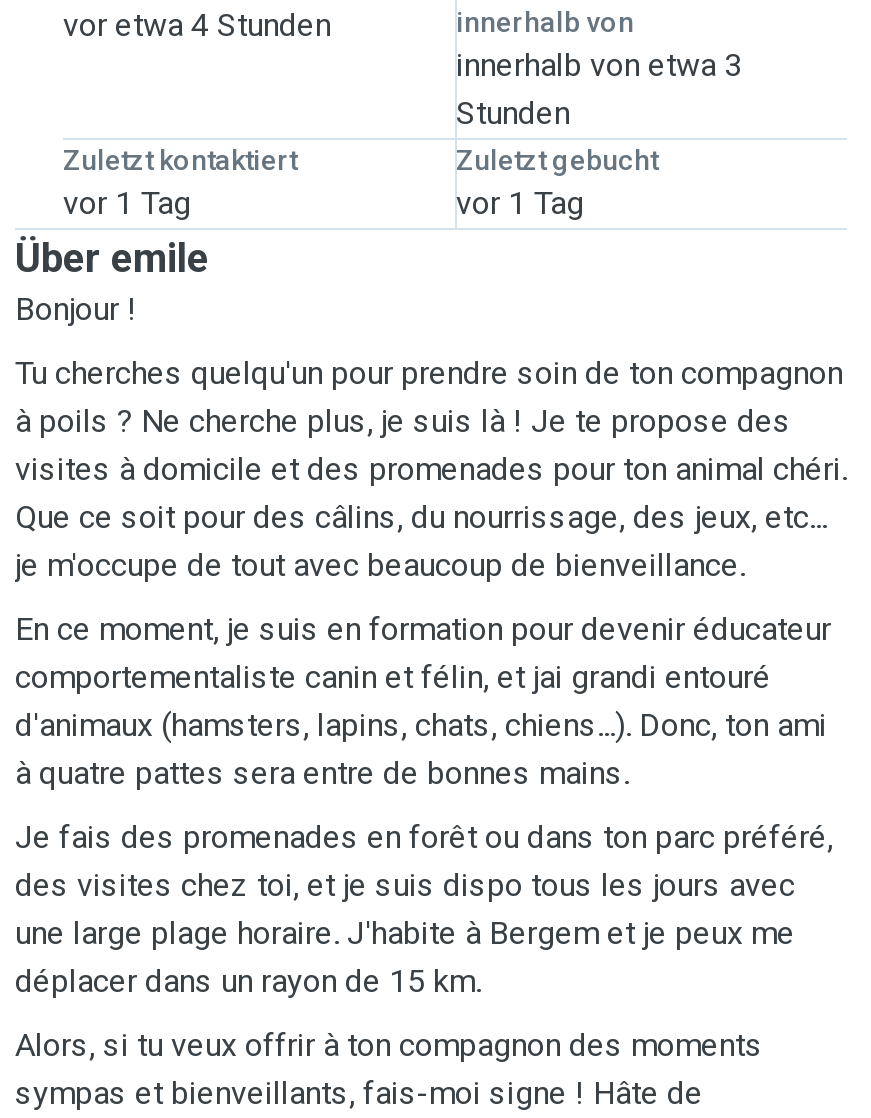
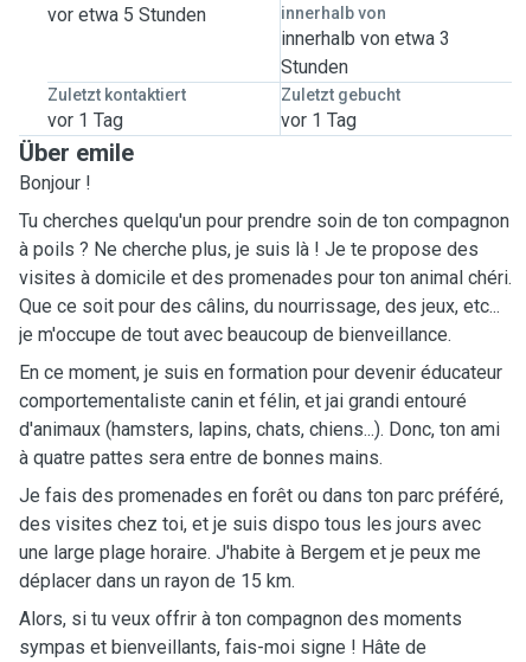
[63,6,331,44] vor etwa 4 Stunden -> [47,4,206,26] vor etwa 5 Stunden

